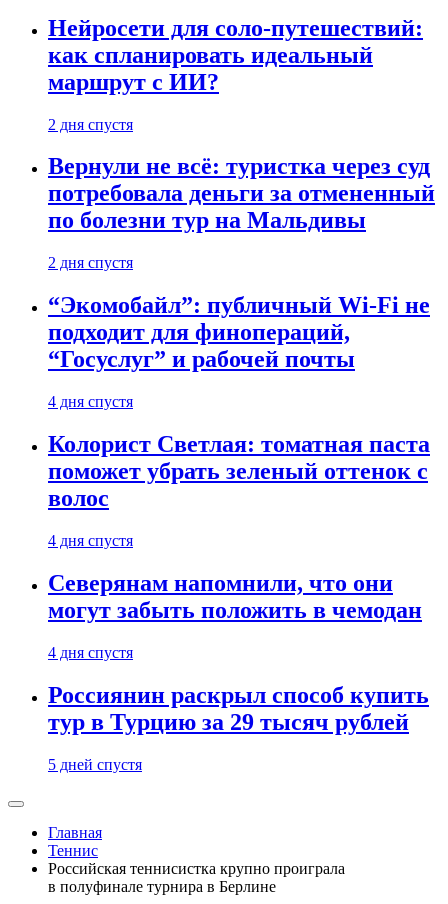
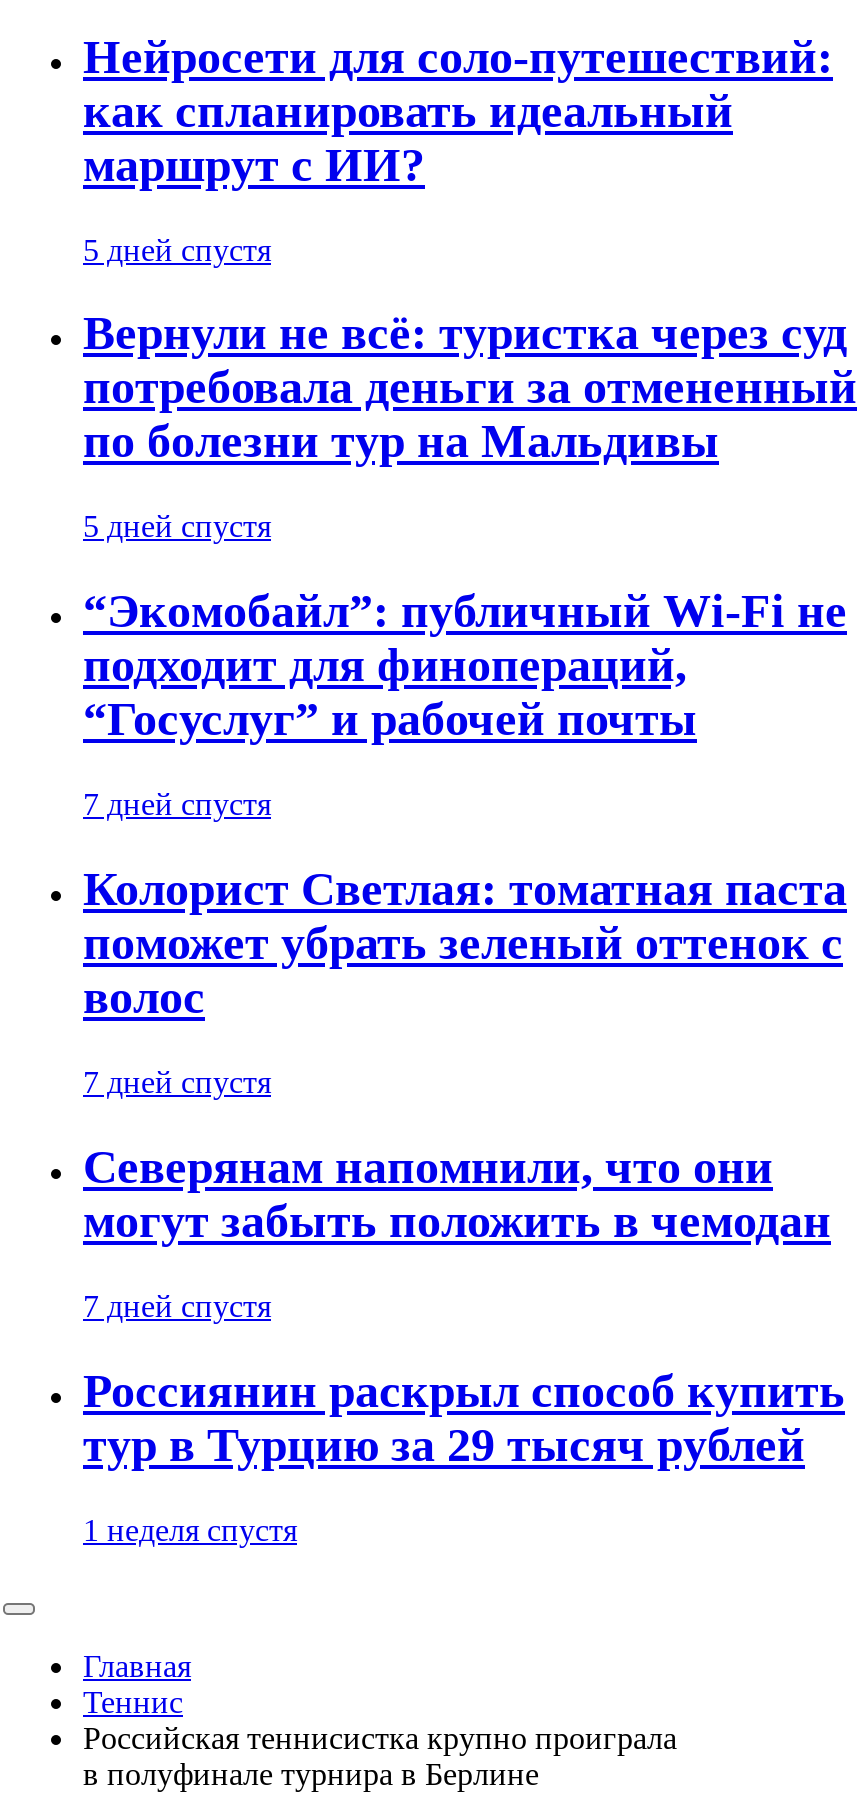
[48,116,133,133] 2 дня спустя -> [83,232,271,266] 5 дней спустя
[48,254,133,271] 2 дня спустя -> [83,510,271,544] 5 дней спустя
[48,393,133,410] 4 дня спустя -> [83,787,271,821] 7 дней спустя
[48,532,133,549] 4 дня спустя -> [83,1065,271,1099] 7 дней спустя
[48,644,133,661] 4 дня спустя -> [83,1289,271,1323] 7 дней спустя
[48,756,142,773] 5 дней спустя -> [83,1512,297,1546] 1 неделя спустя

